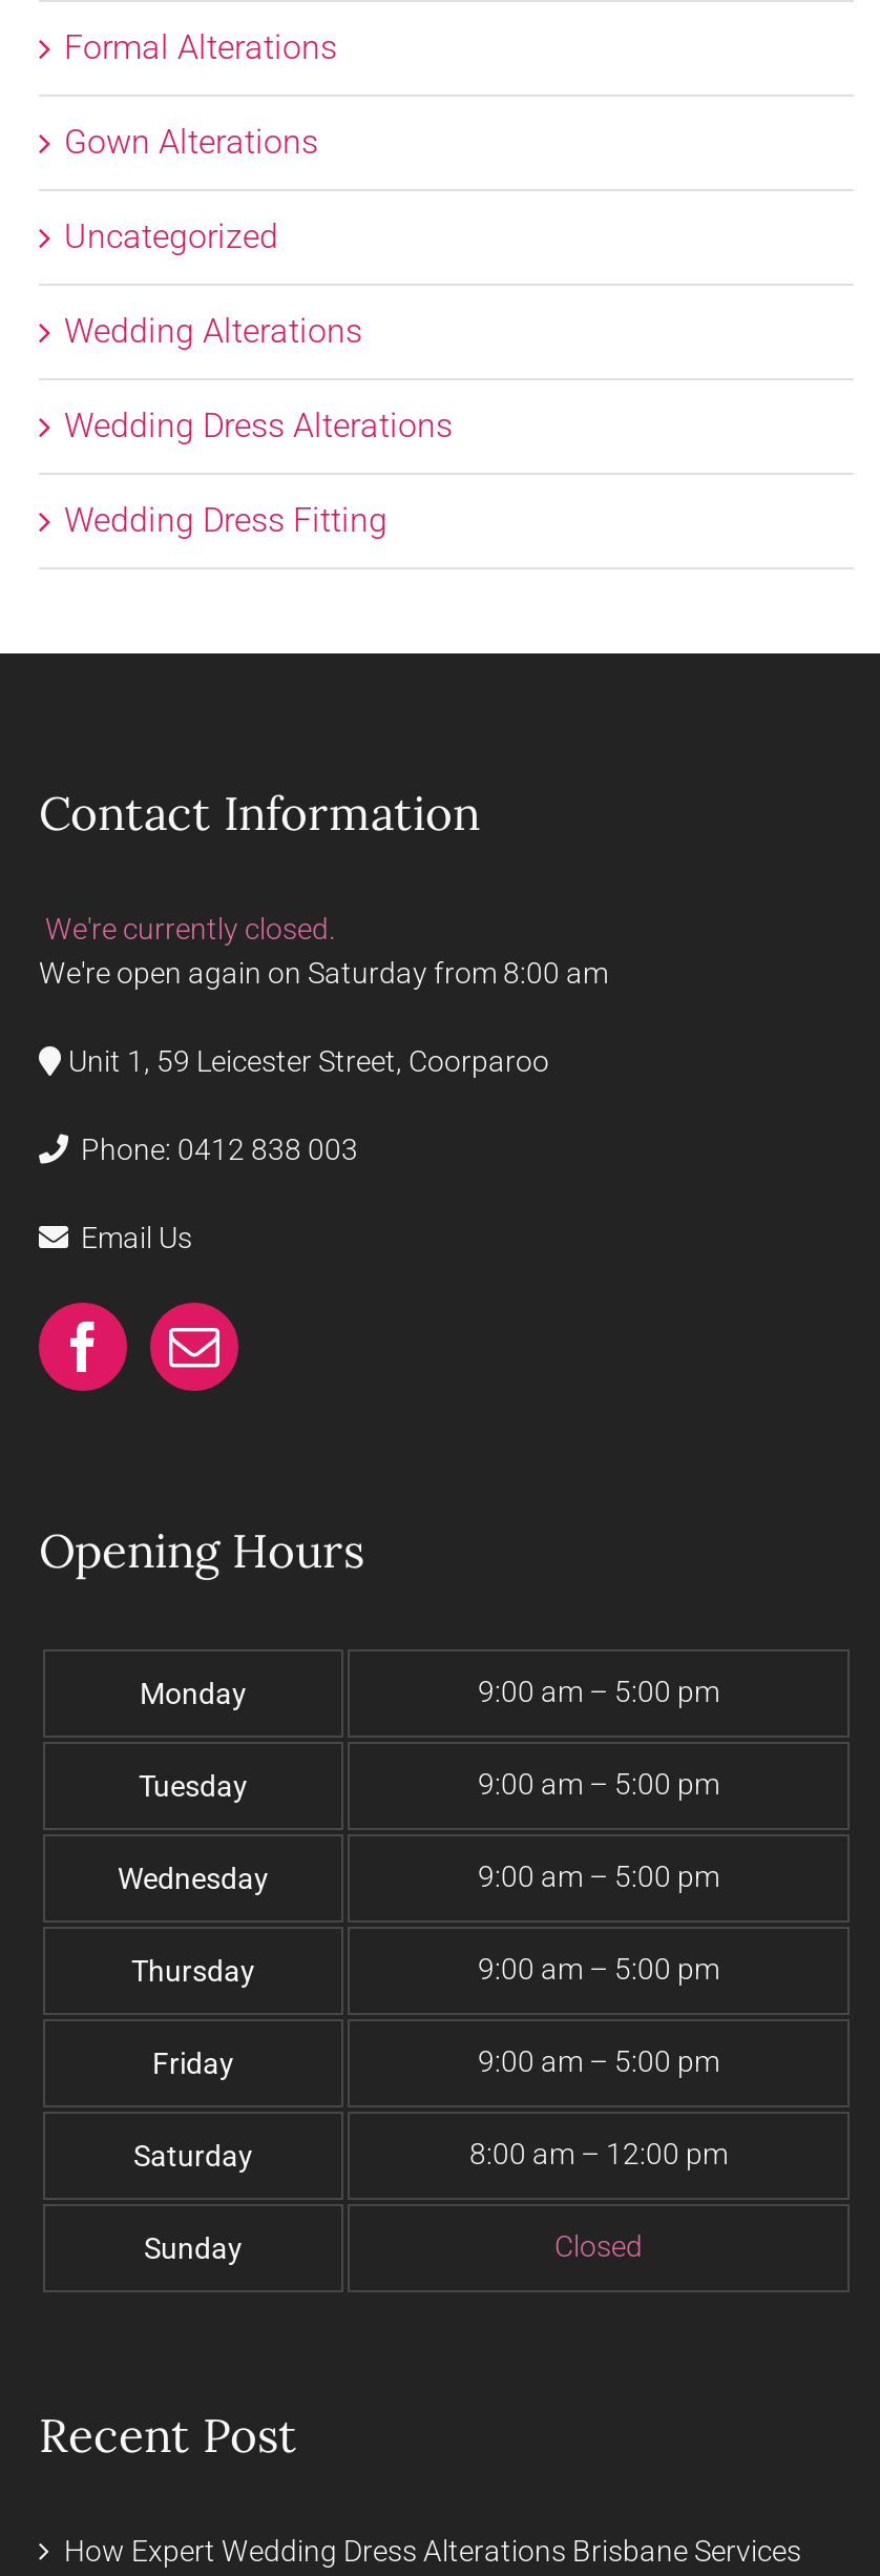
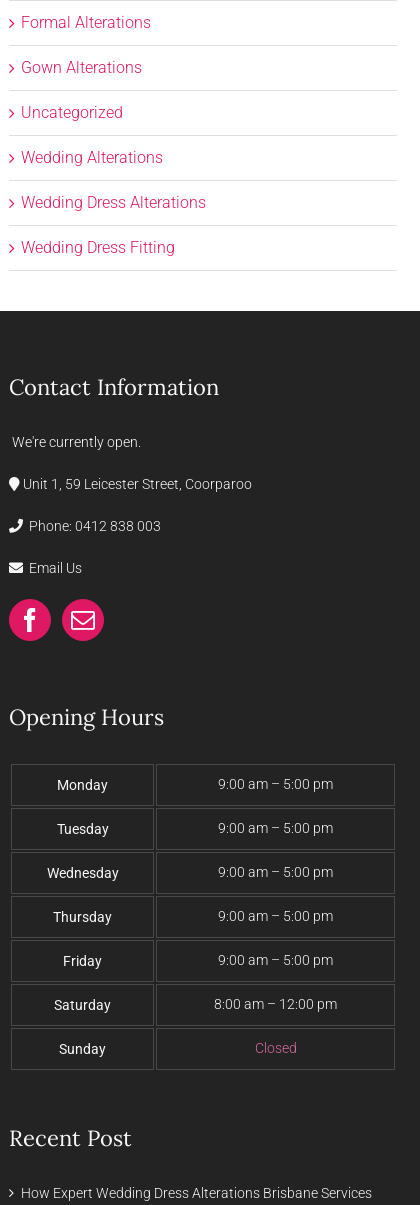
[39,912,608,990] We're currently closed. | We're open again on Saturday from 8:00 am -> [12,434,141,450] We're currently open.

